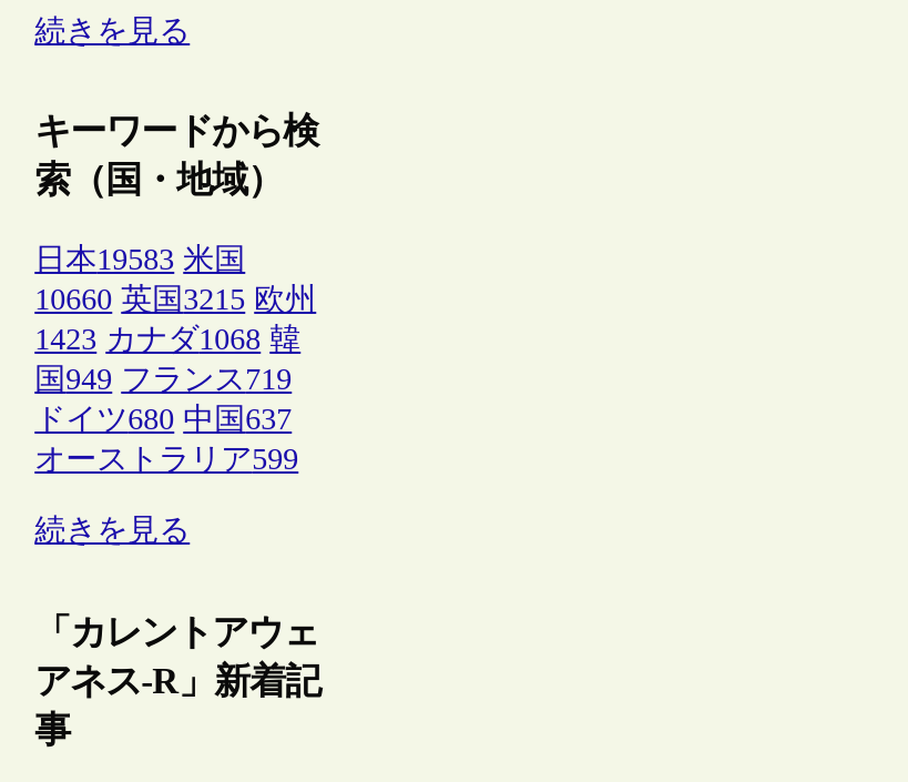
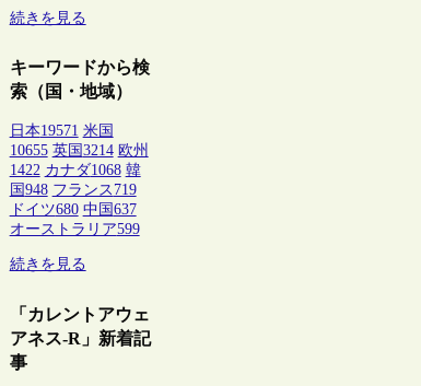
[35,244,245,277] 日本19583 米国 -> [9,123,113,139] 日本19571 米国
[35,284,316,317] 10660 英国3215 欧州 -> [9,142,148,159] 10655 英国3214 欧州
[35,323,301,357] 1423 カナダ1068 韓 -> [9,162,141,179] 1422 カナダ1068 韓
[35,363,292,397] 国949 フランス719 -> [9,182,136,198] 国948 フランス719

